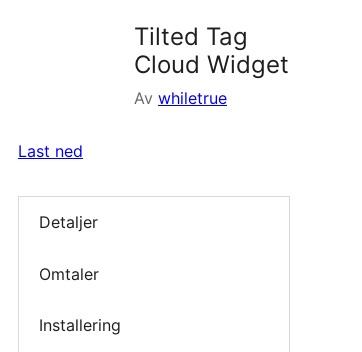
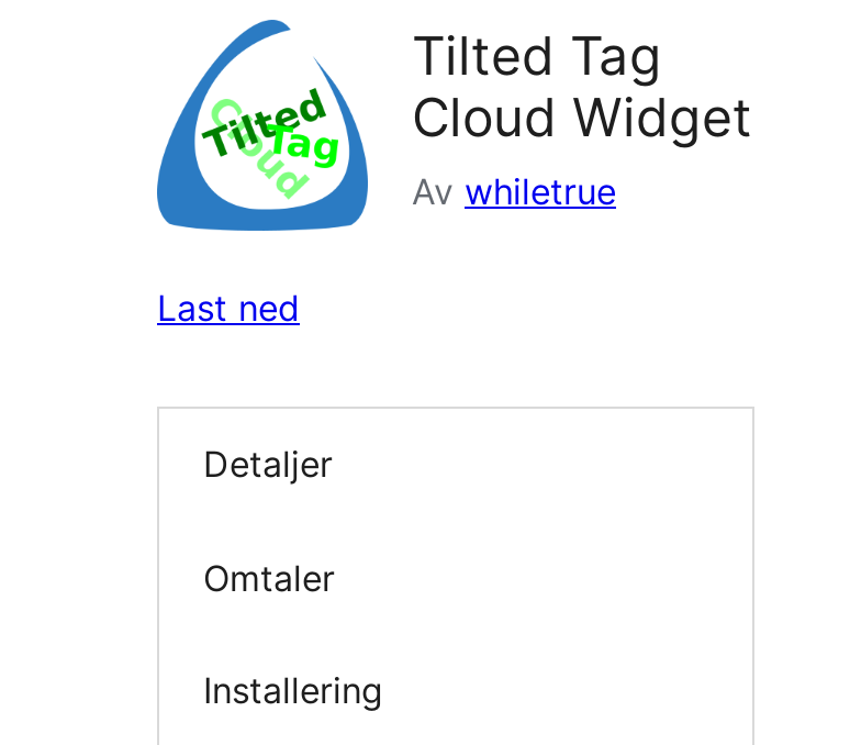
none -> [155,18,370,233] [image]

